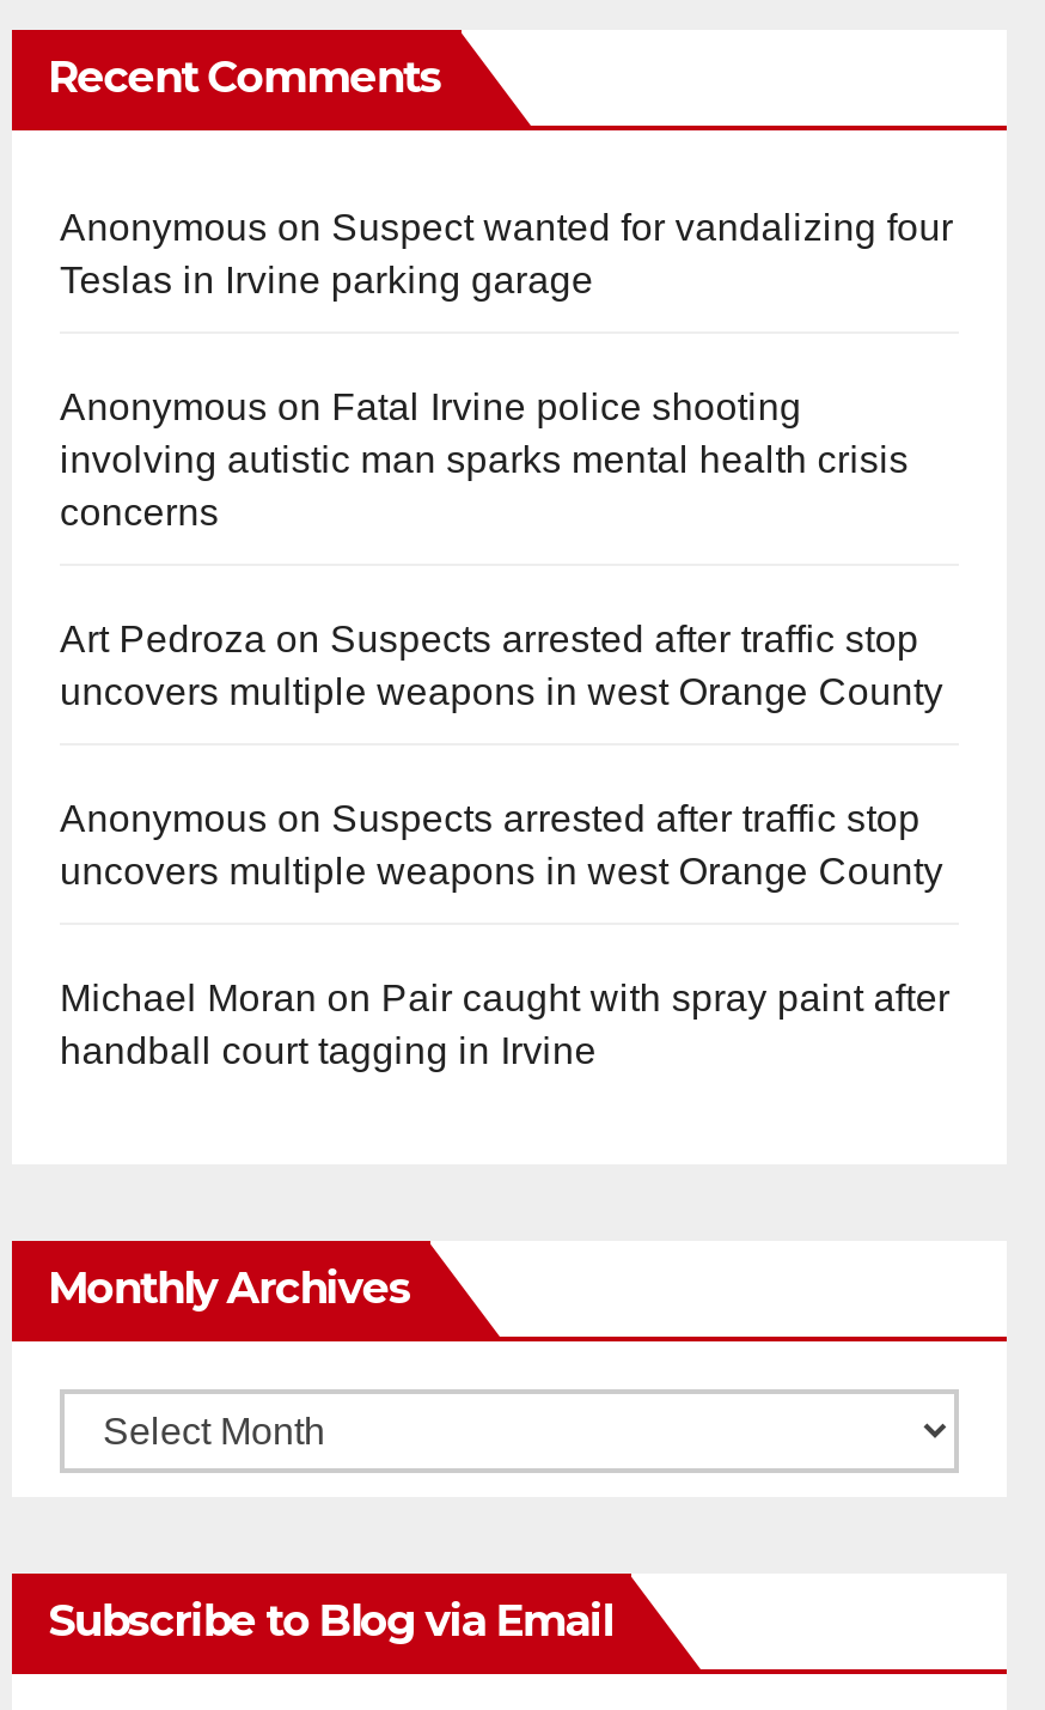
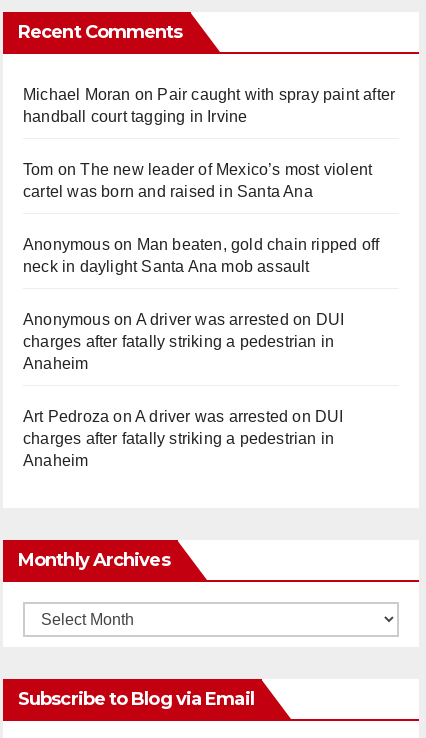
[60,206,953,891] Anonymous on Suspect wanted for vandalizing four | Teslas in Irvine parking garage | Anonymous on Fatal Irvine police shooting | involving autistic man sparks mental health crisis | concerns | Art Pedroza on Suspects arrested after traffic stop | uncovers multiple weapons in west Orange County | Anonymous on Suspects arrested after traffic stop | uncovers multiple weapons in west Orange County -> none
moved [60,977,950,1070] -> [23,86,395,125]: Michael Moran on Pair caught with spray paint after | handball court tagging in Irvine
none -> [23,161,379,469] Tom on The new leader of Mexico’s most violent | cartel was born and raised in Santa Ana | Anonymous on Man beaten, gold chain ripped off | neck in daylight Santa Ana mob assault | Anonymous on A driver was arrested on DUI | charges after fatally striking a pedestrian in | Anaheim | Art Pedroza on A driver was arrested on DUI | charges after fatally striking a pedestrian in | Anaheim

